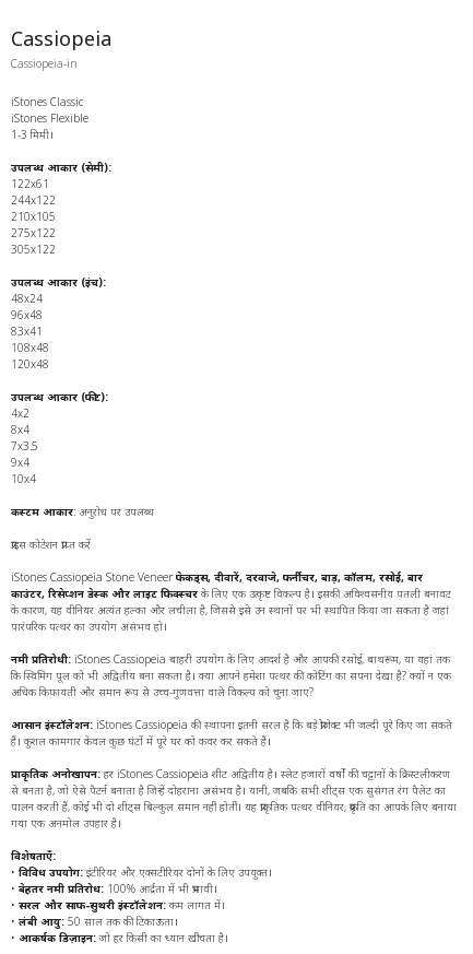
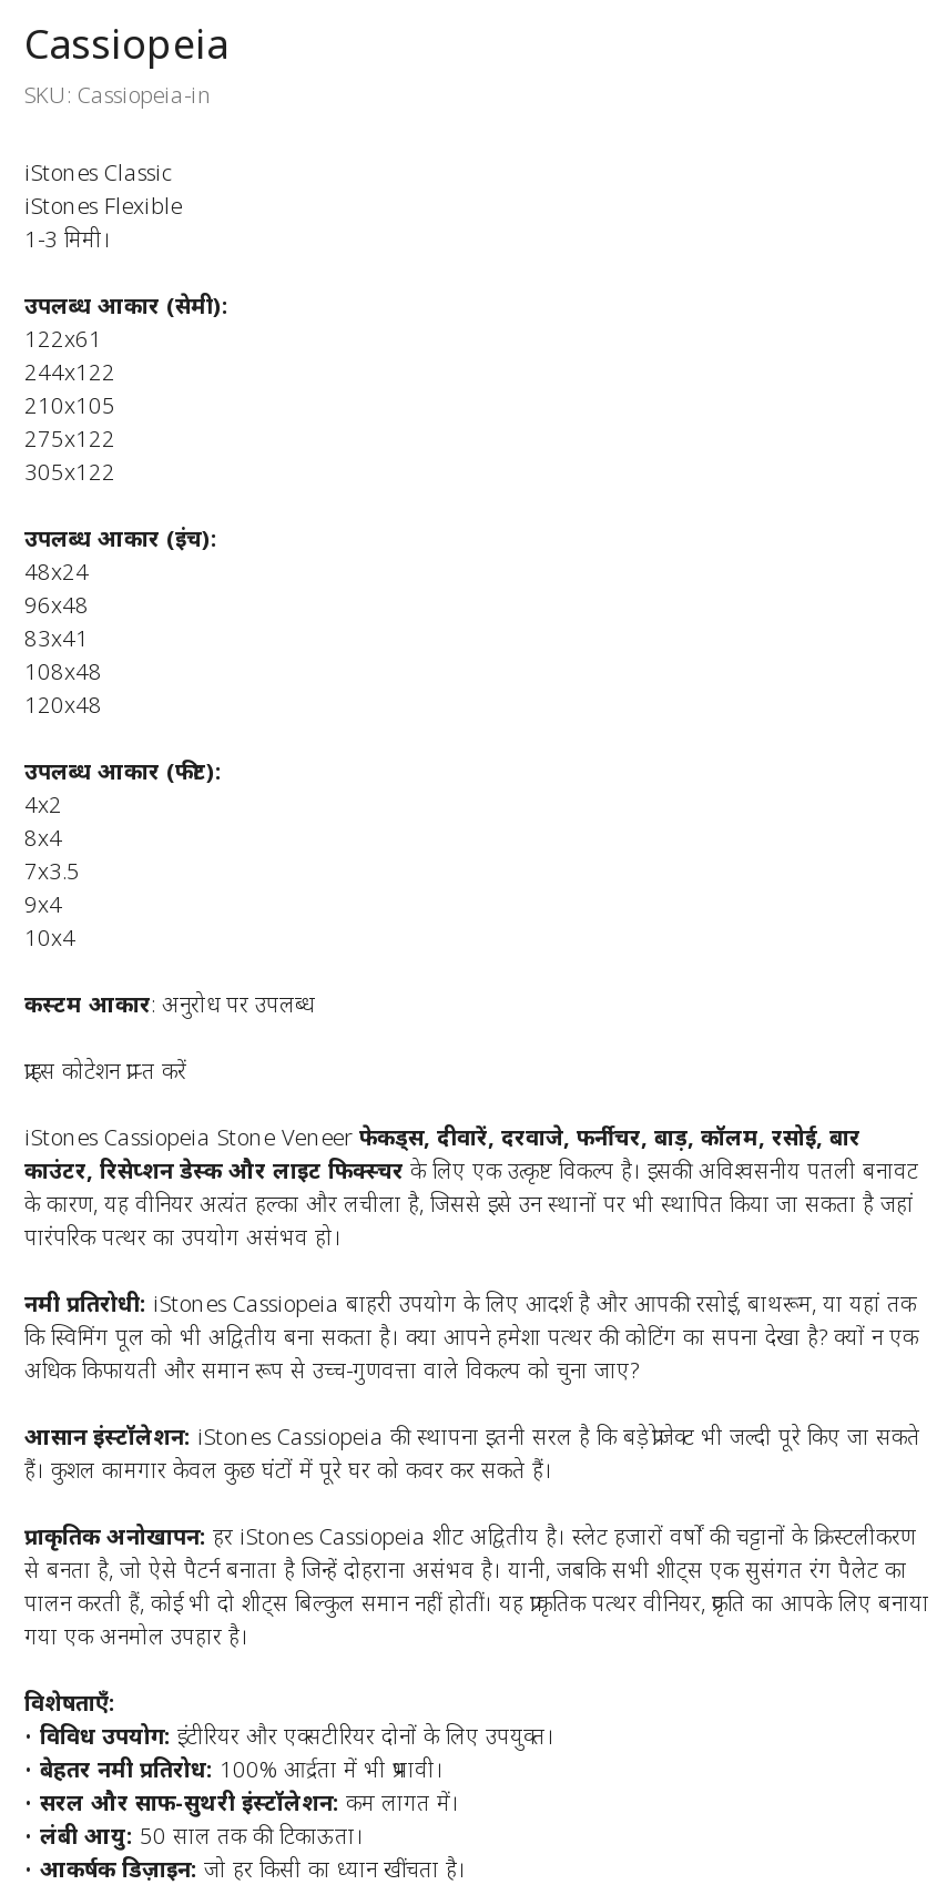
[11,56,78,71] Cassiopeia-in -> [24,79,213,110] SKU: Cassiopeia-in

